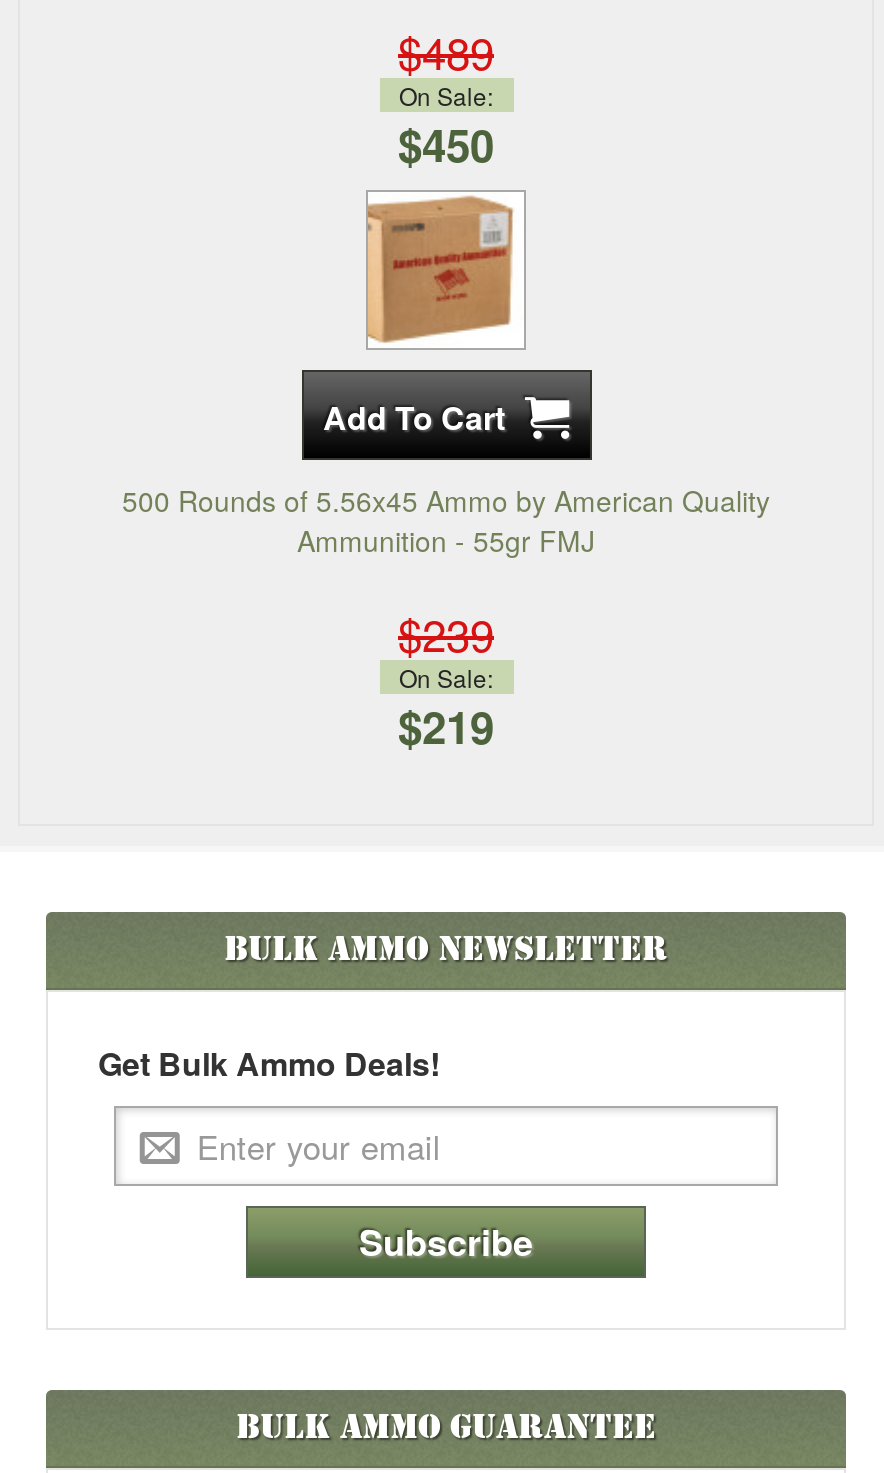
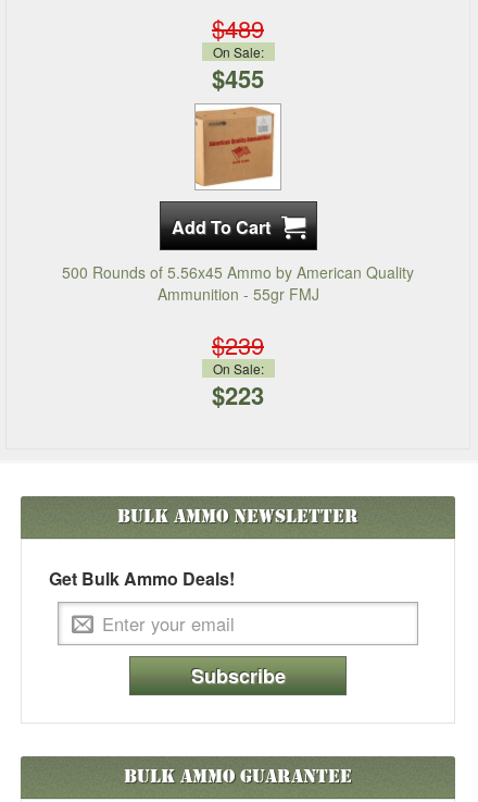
[398,112,494,176] $450 -> [212,61,264,96] $455
[398,694,494,758] $219 -> [212,378,264,413] $223

